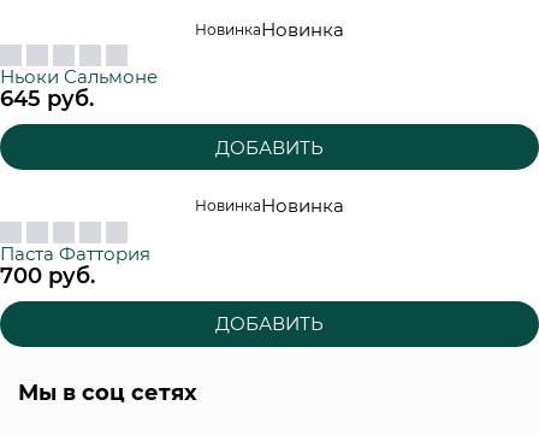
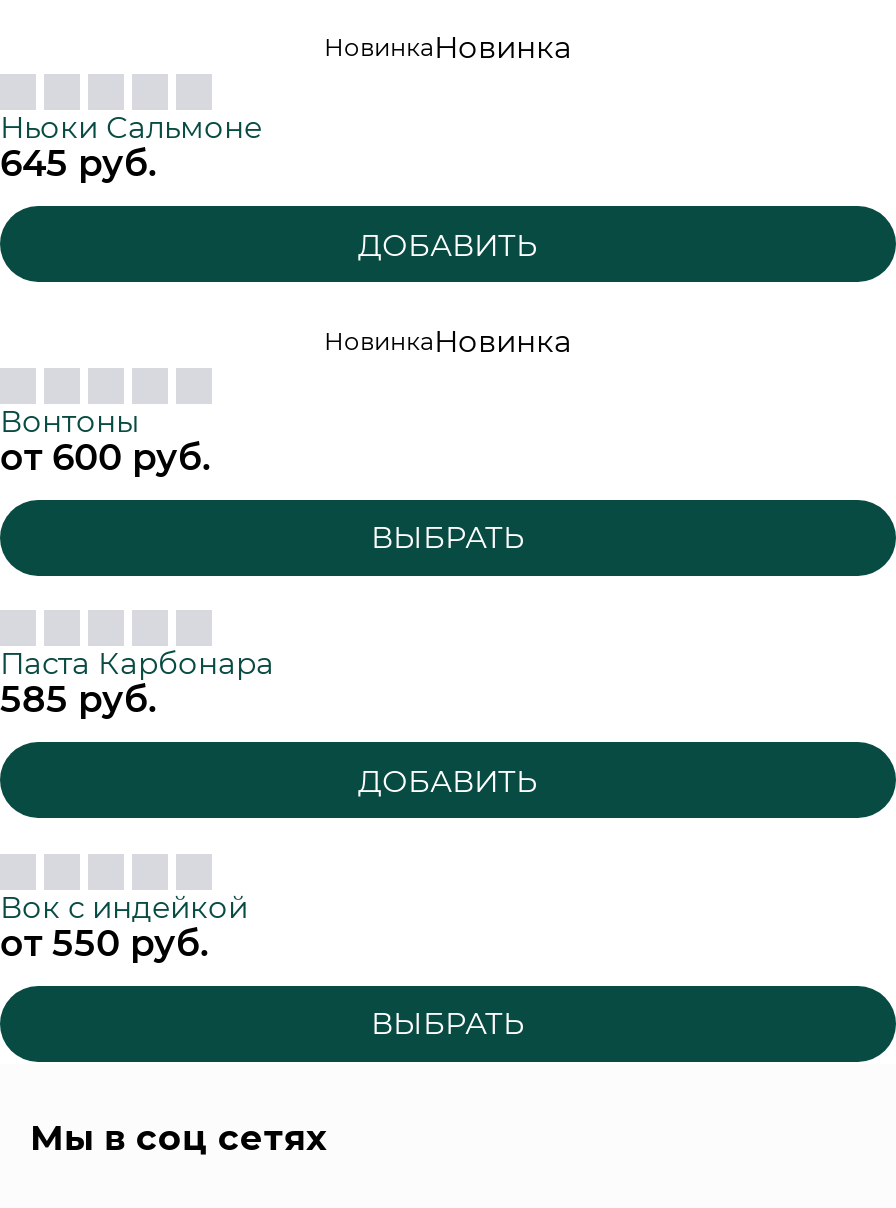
[0,242,150,289] Паста Фаттория | 700 руб. -> [0,402,525,723] Вонтоны | от 600 руб. | ВЫБРАТЬ | Паста Карбонара | 585 руб.
none -> [0,888,525,1043] Вок с индейкой | от 550 руб. | ВЫБРАТЬ

